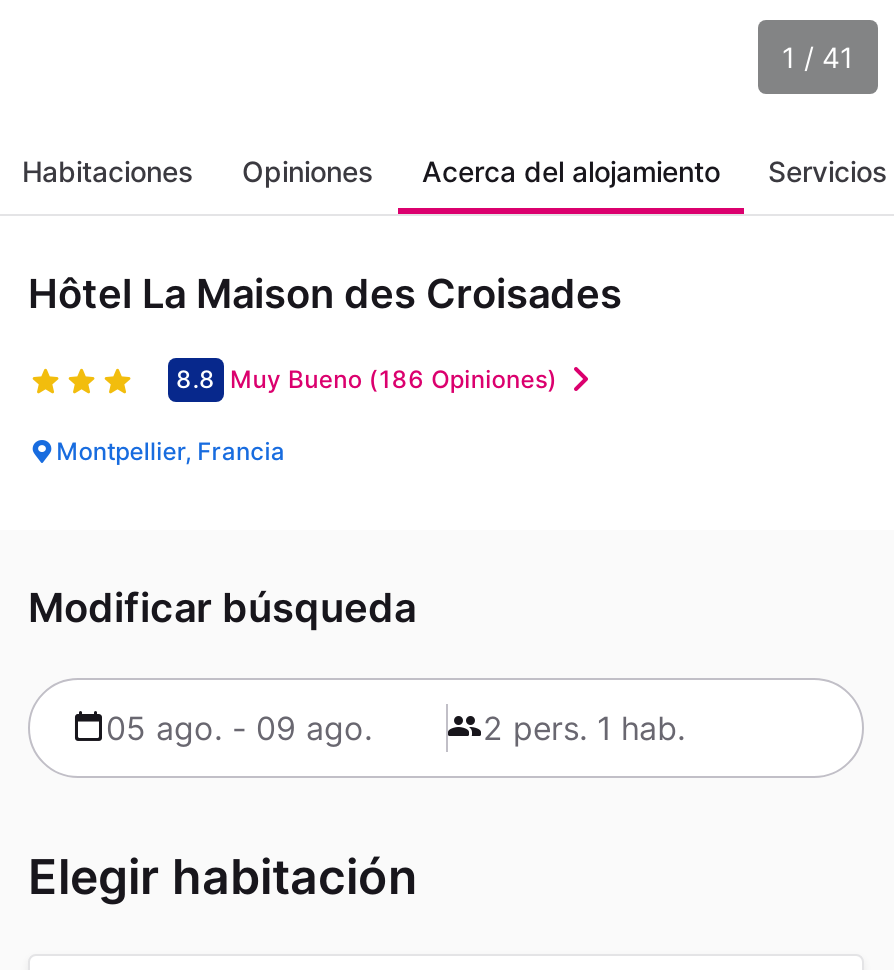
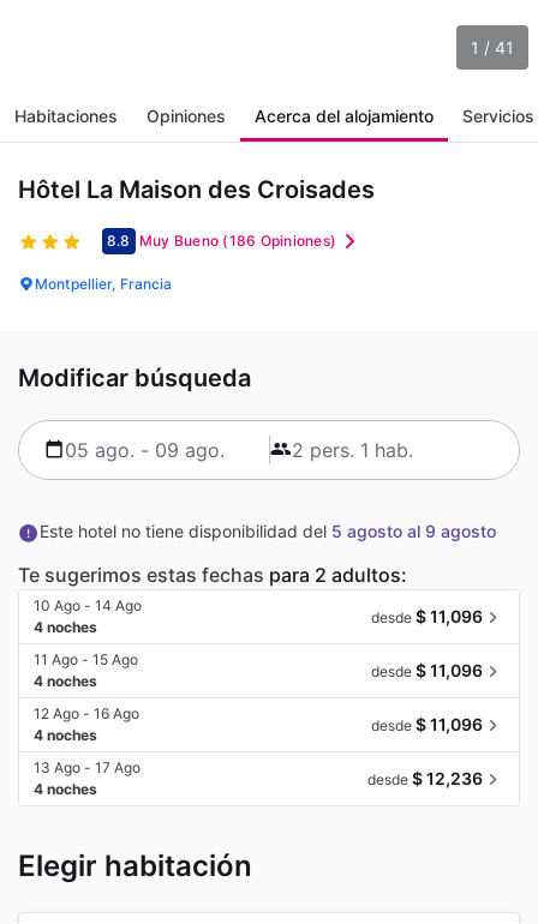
none -> [18,520,496,798] Este hotel no tiene disponibilidad del 5 agosto al 9 agosto | Te sugerimos estas fechas para 2 adultos: | 10 Ago - 14 Ago | 4 noches | desde $ 11,096 | 11 Ago - 15 Ago | 4 noches | desde $ 11,096 | 12 Ago - 16 Ago | 4 noches | desde $ 11,096 | 13 Ago - 17 Ago | 4 noches | desde $ 12,236

